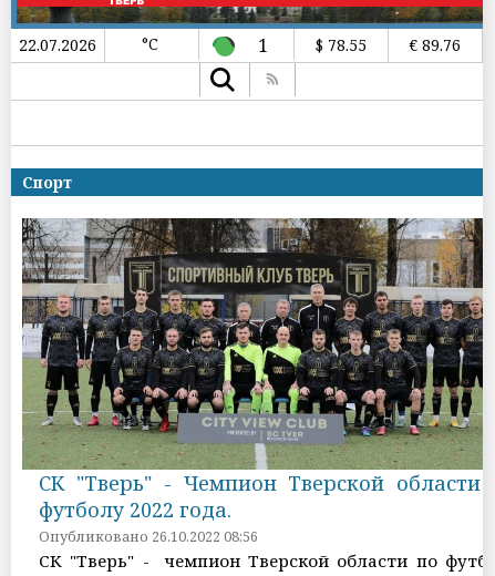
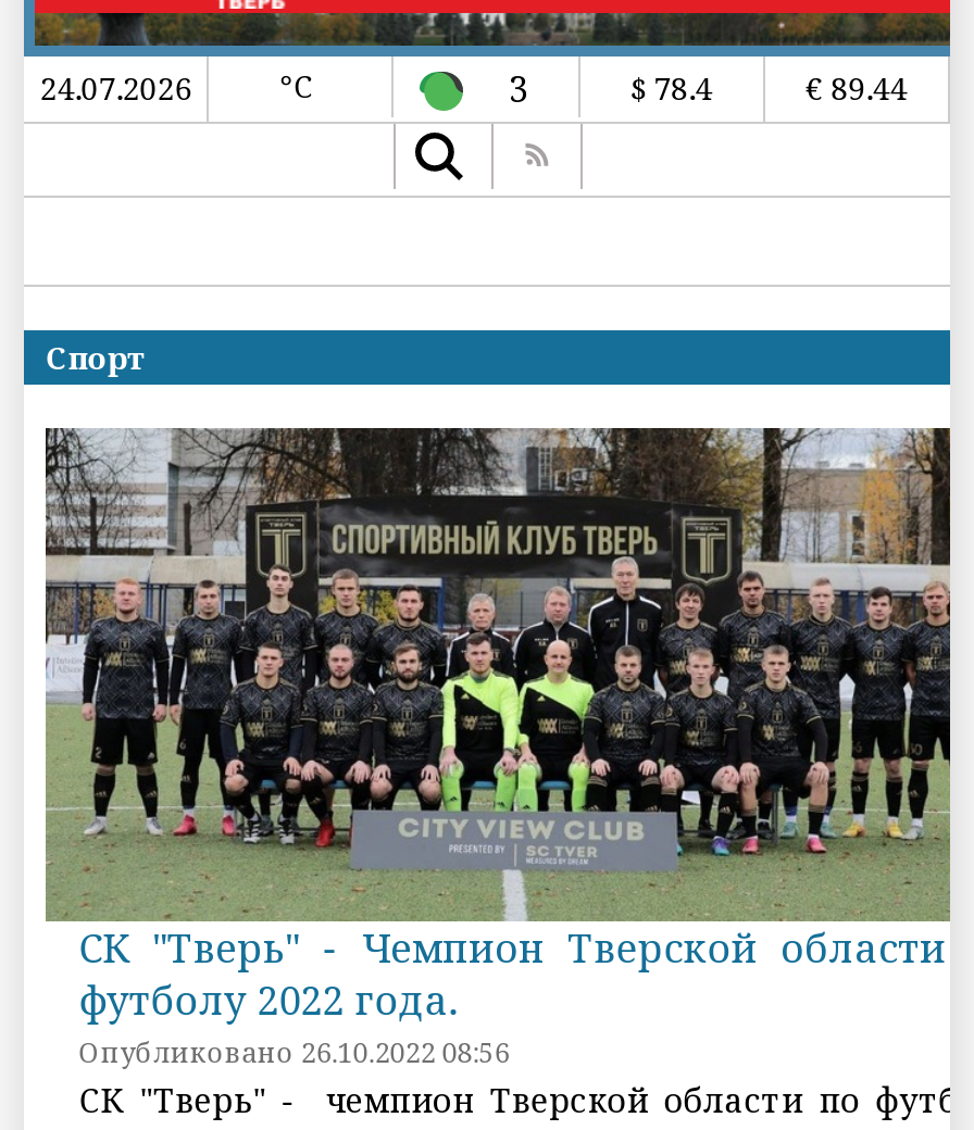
[19,34,97,55] 22.07.2026 -> [40,67,192,109] 24.07.2026
[258,33,268,58] 1 -> [509,65,528,113] 3
[315,34,366,55] $ 78.55 -> [630,67,712,109] $ 78.4
[409,34,461,55] € 89.76 -> [805,67,907,109] € 89.44

